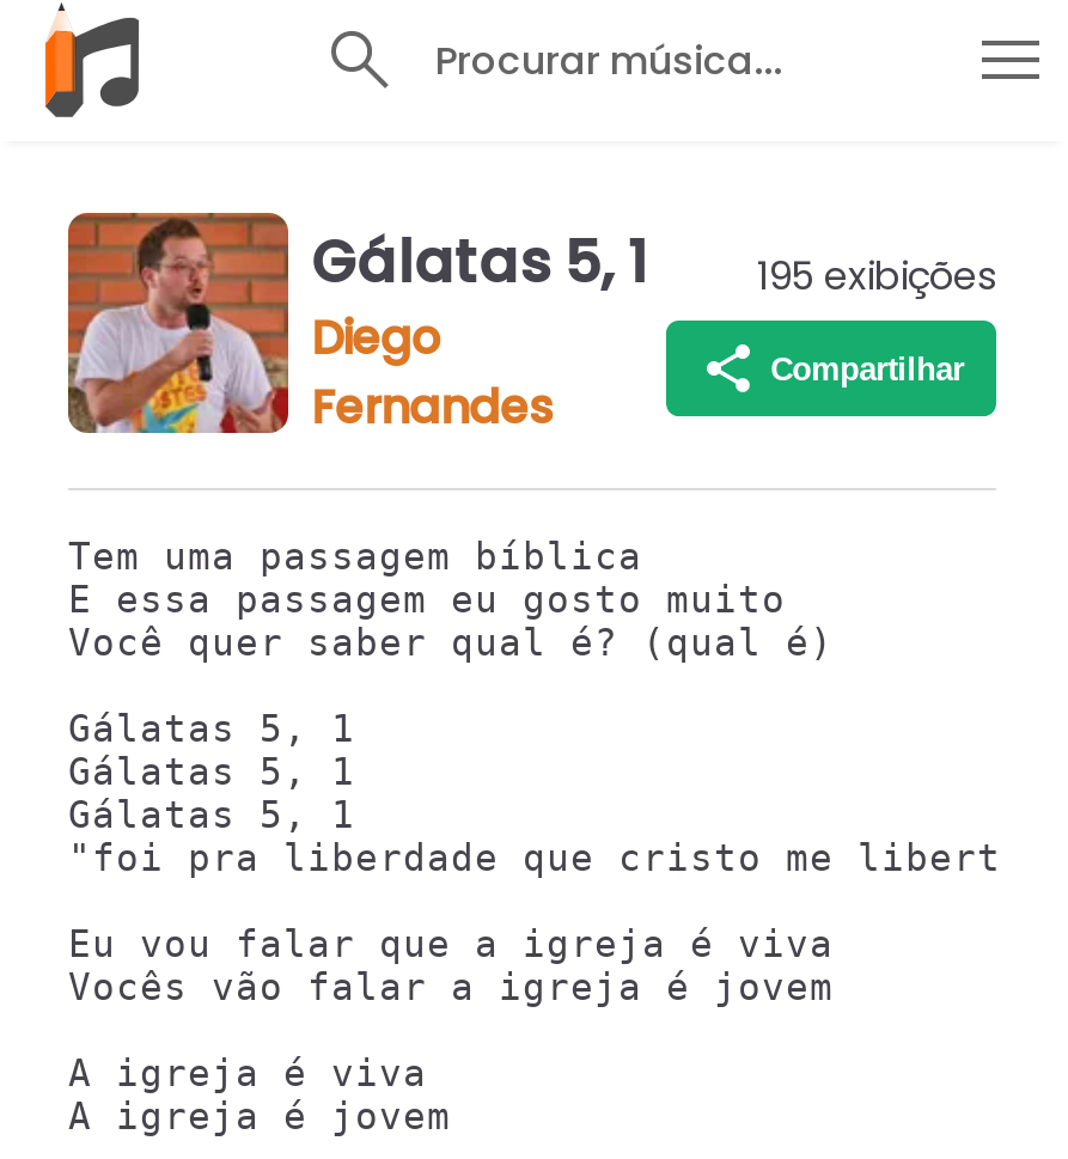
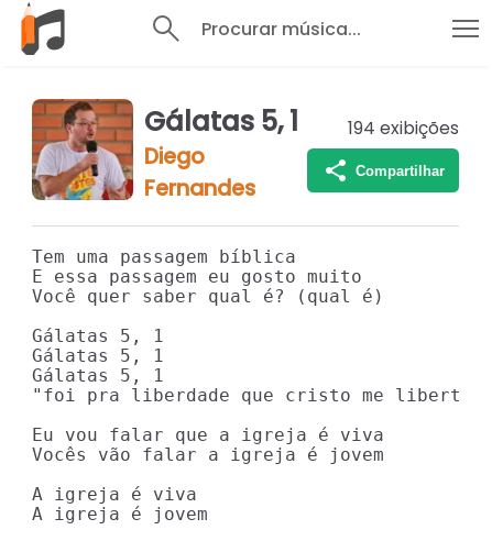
[757,248,996,303] 195 exibições -> [348,115,459,140] 194 exibições

